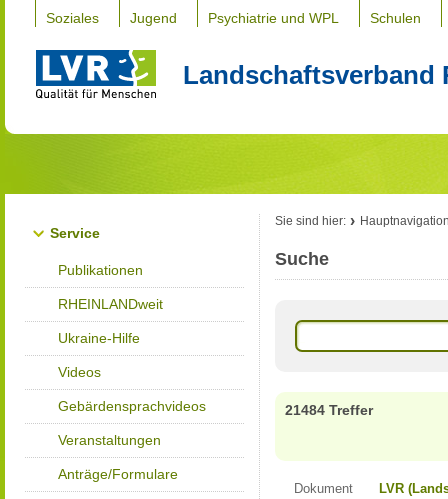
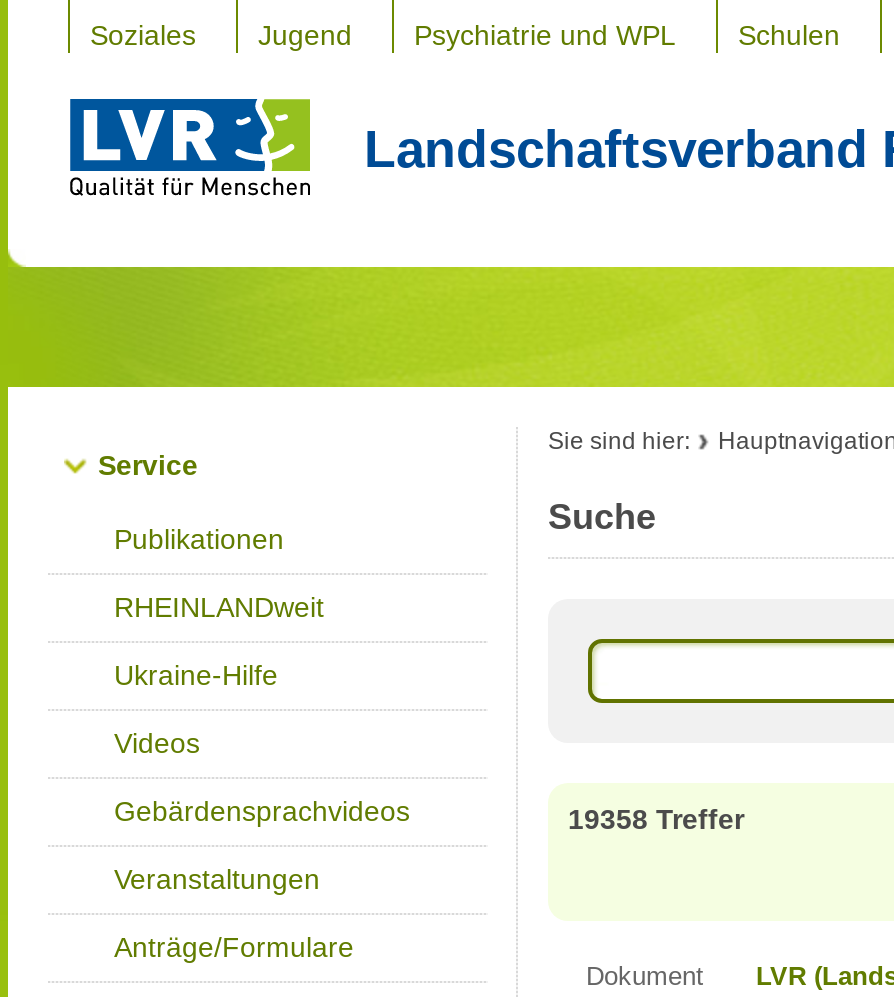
[285,402,373,418] 21484 Treffer -> [568,803,744,835] 19358 Treffer

